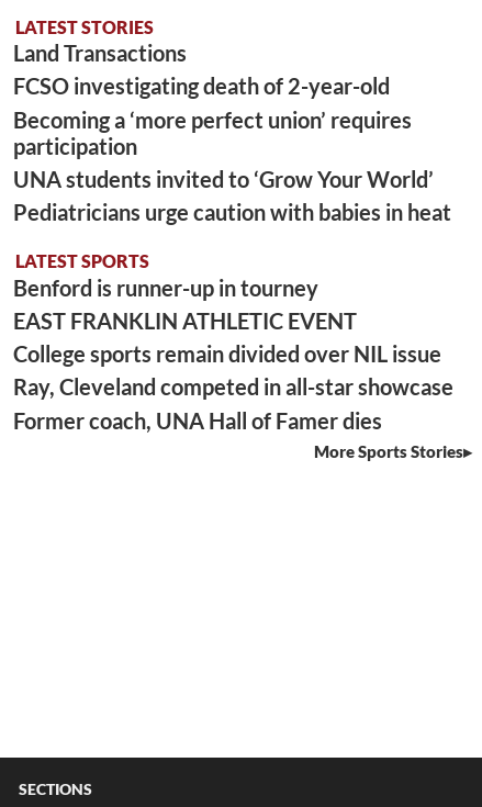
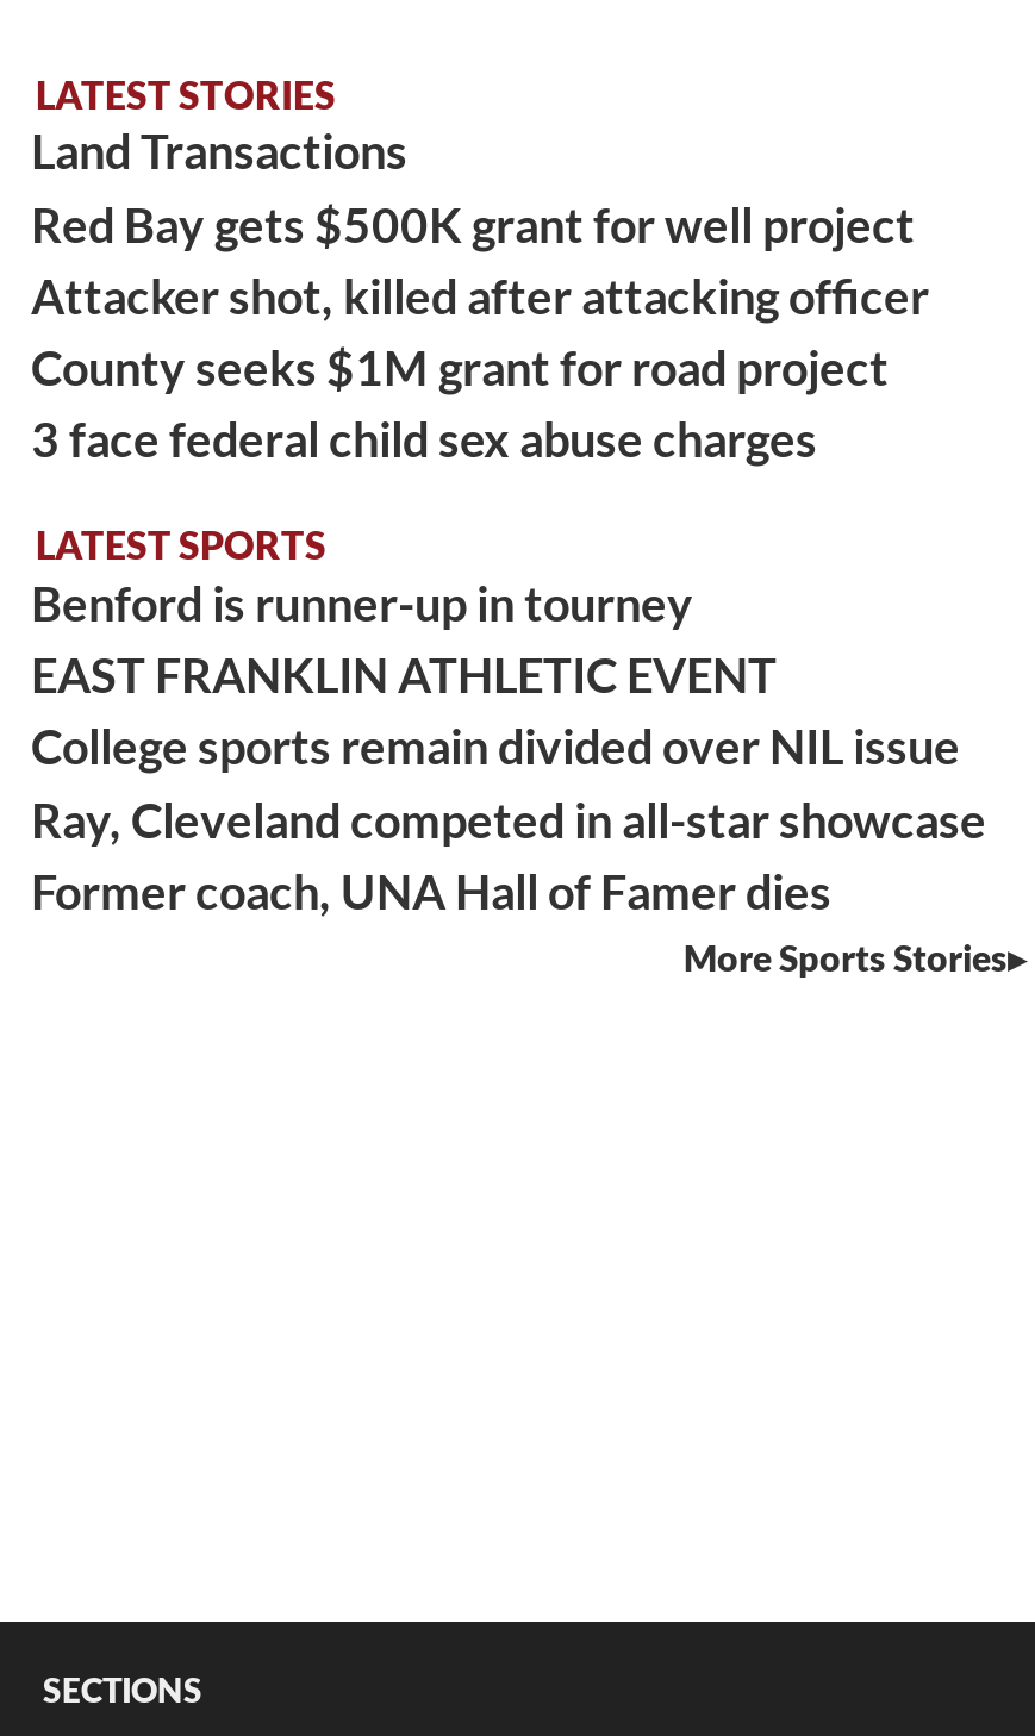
[13,73,451,225] FCSO investigating death of 2-year-old | Becoming a ‘more perfect union’ requires | participation | UNA students invited to ‘Grow Your World’ | Pediatricians urge caution with babies in heat -> [31,194,929,467] Red Bay gets $500K grant for well project | Attacker shot, killed after attacking officer | County seeks $1M grant for road project | 3 face federal child sex abuse charges

